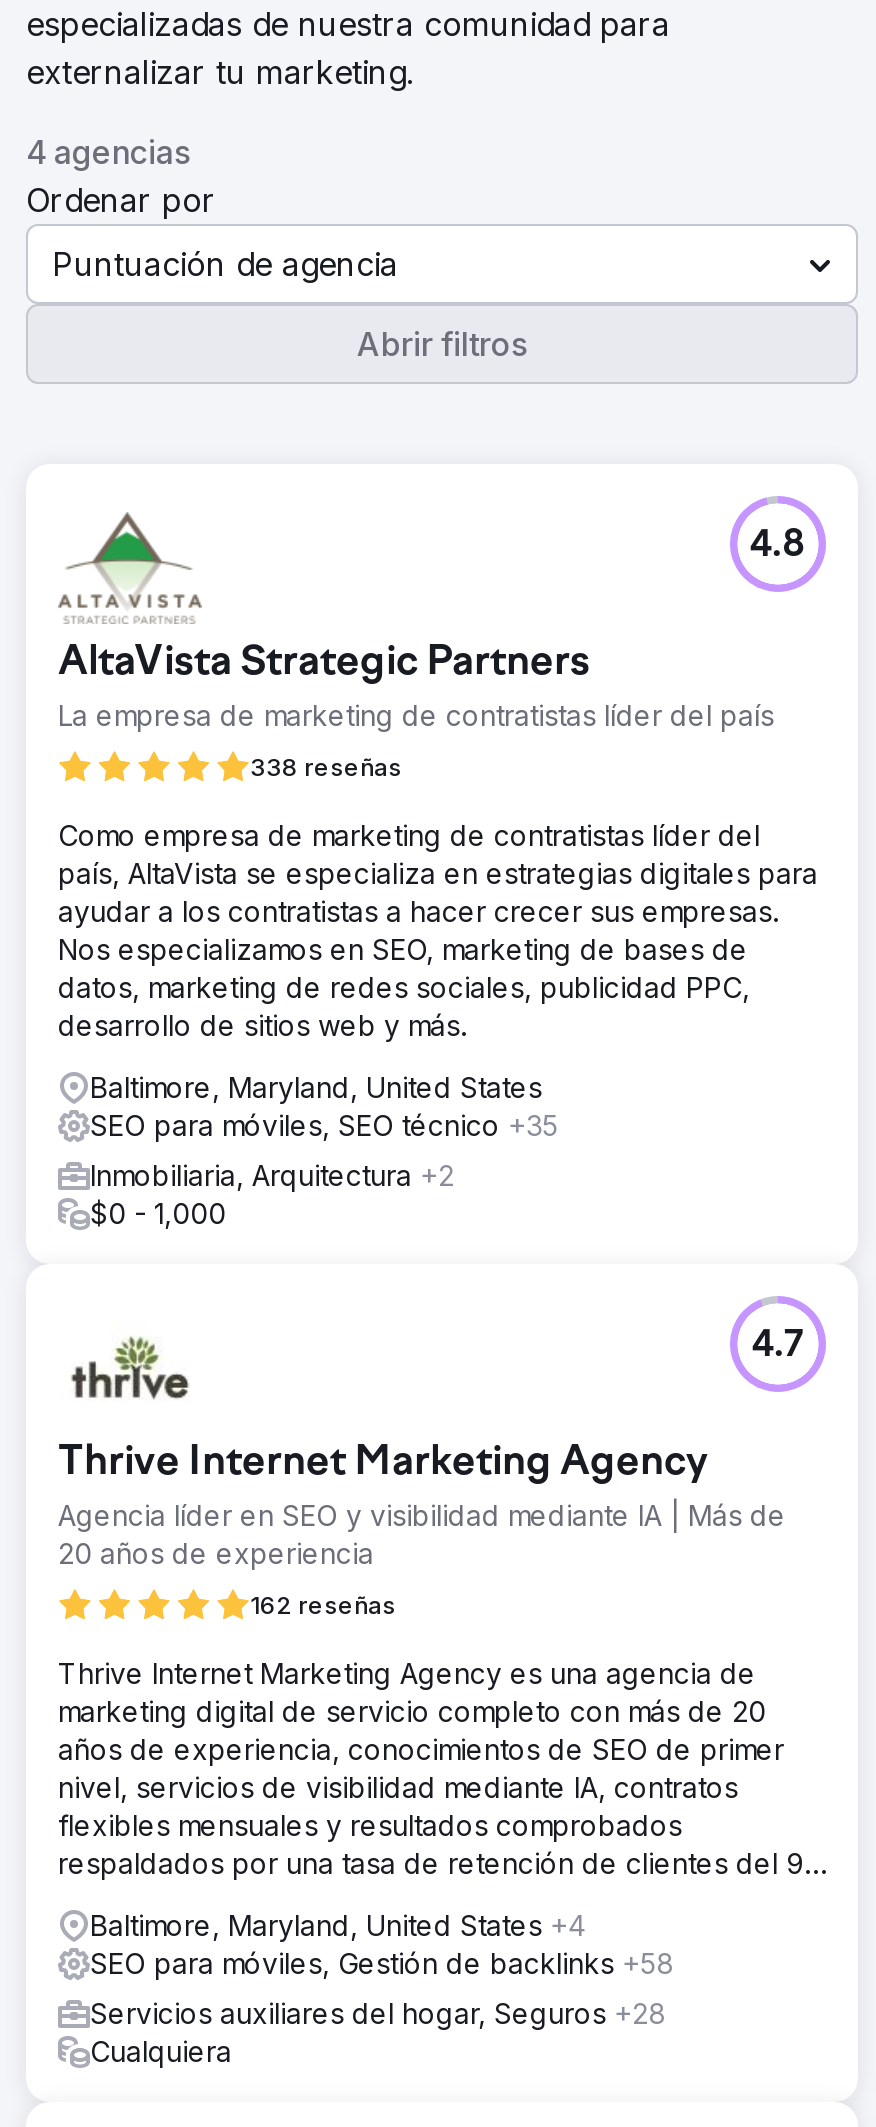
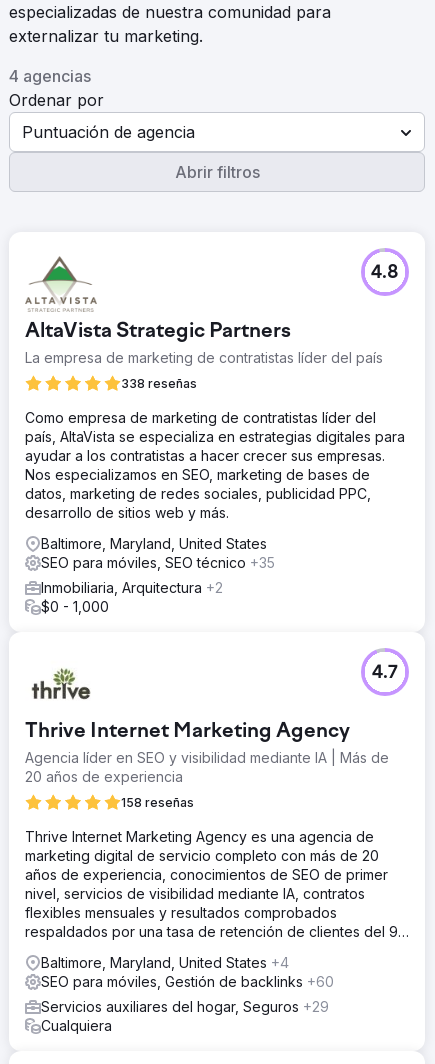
[250,1590,396,1620] 162 reseñas -> [121,795,194,810] 158 reseñas
[90,1946,674,1980] SEO para móviles, Gestión de backlinks +58 -> [41,973,334,990] SEO para móviles, Gestión de backlinks +60
[90,1996,666,2030] Servicios auxiliares del hogar, Seguros +28 -> [41,998,329,1015] Servicios auxiliares del hogar, Seguros +29

